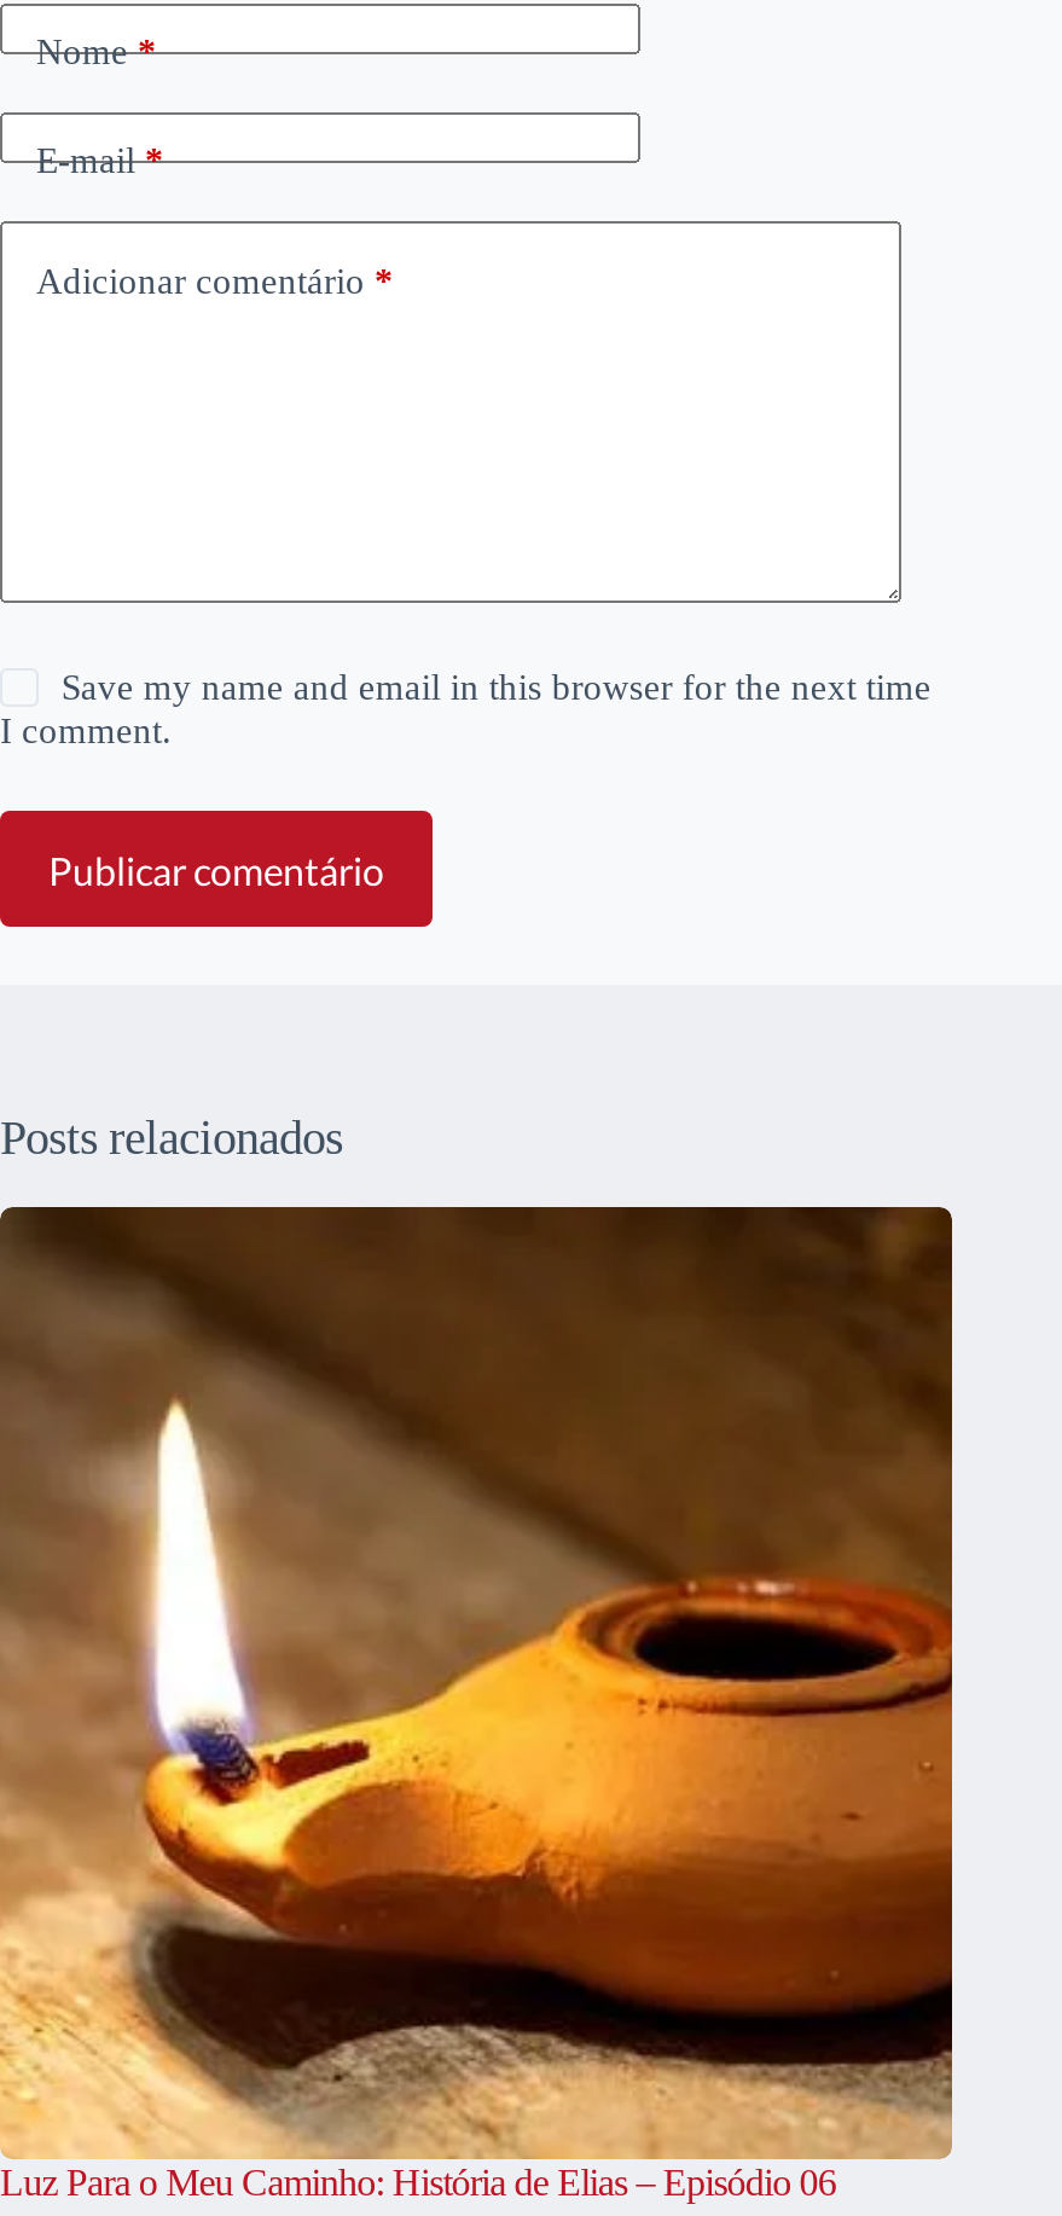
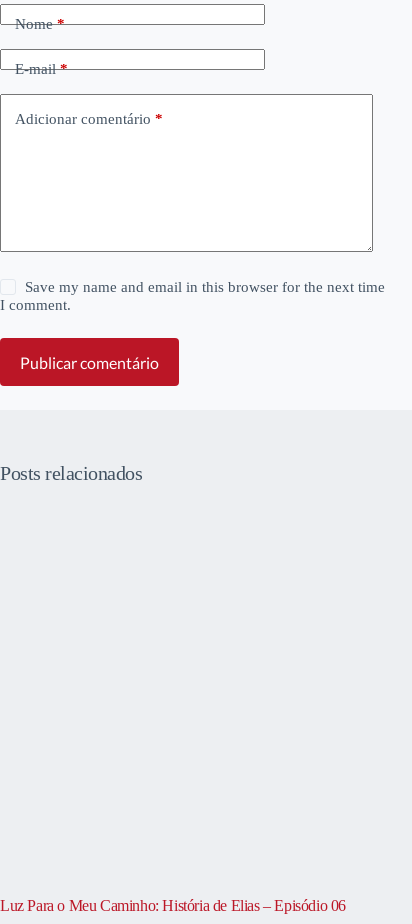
[7,1205,954,2162] [image] -> none

